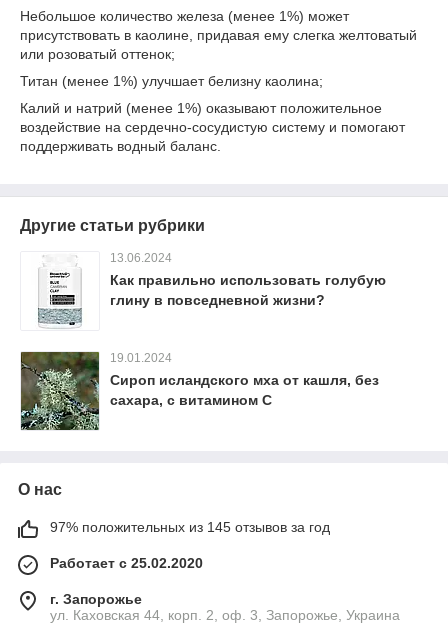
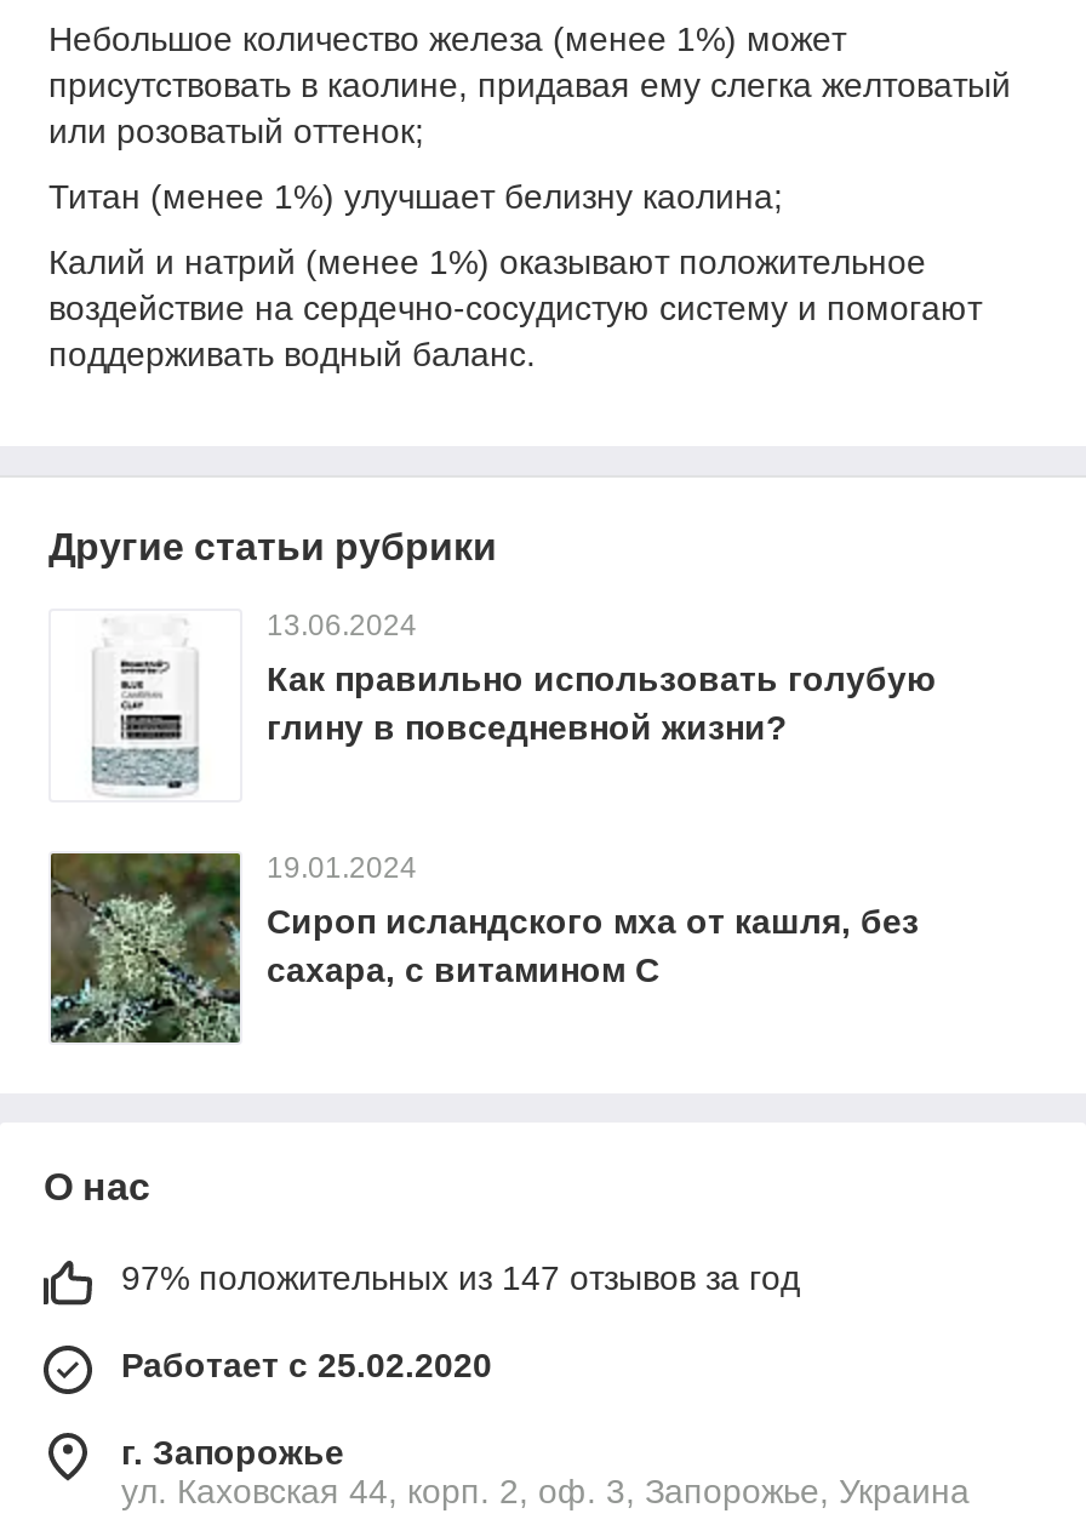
[50,519,330,535] 97% положительных из 145 отзывов за год -> [121,1258,800,1297] 97% положительных из 147 отзывов за год

